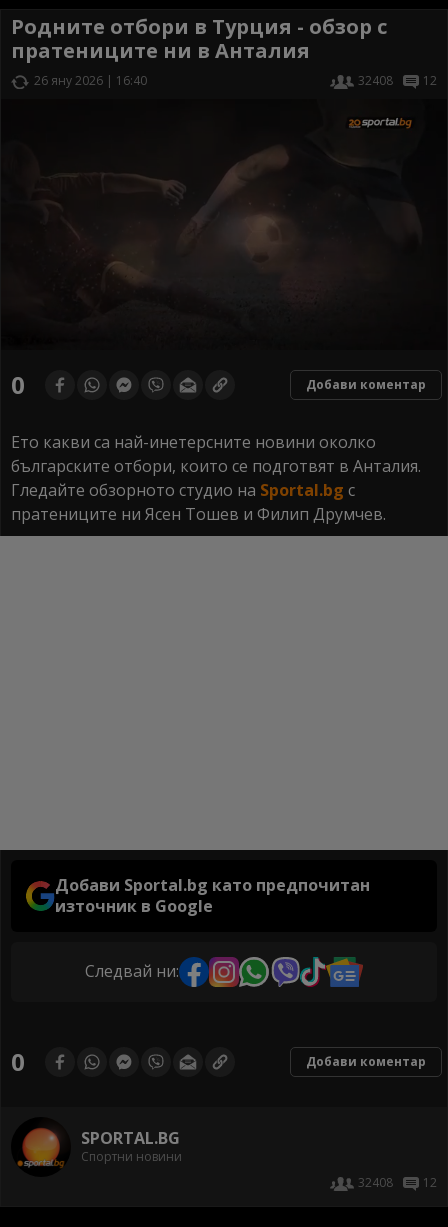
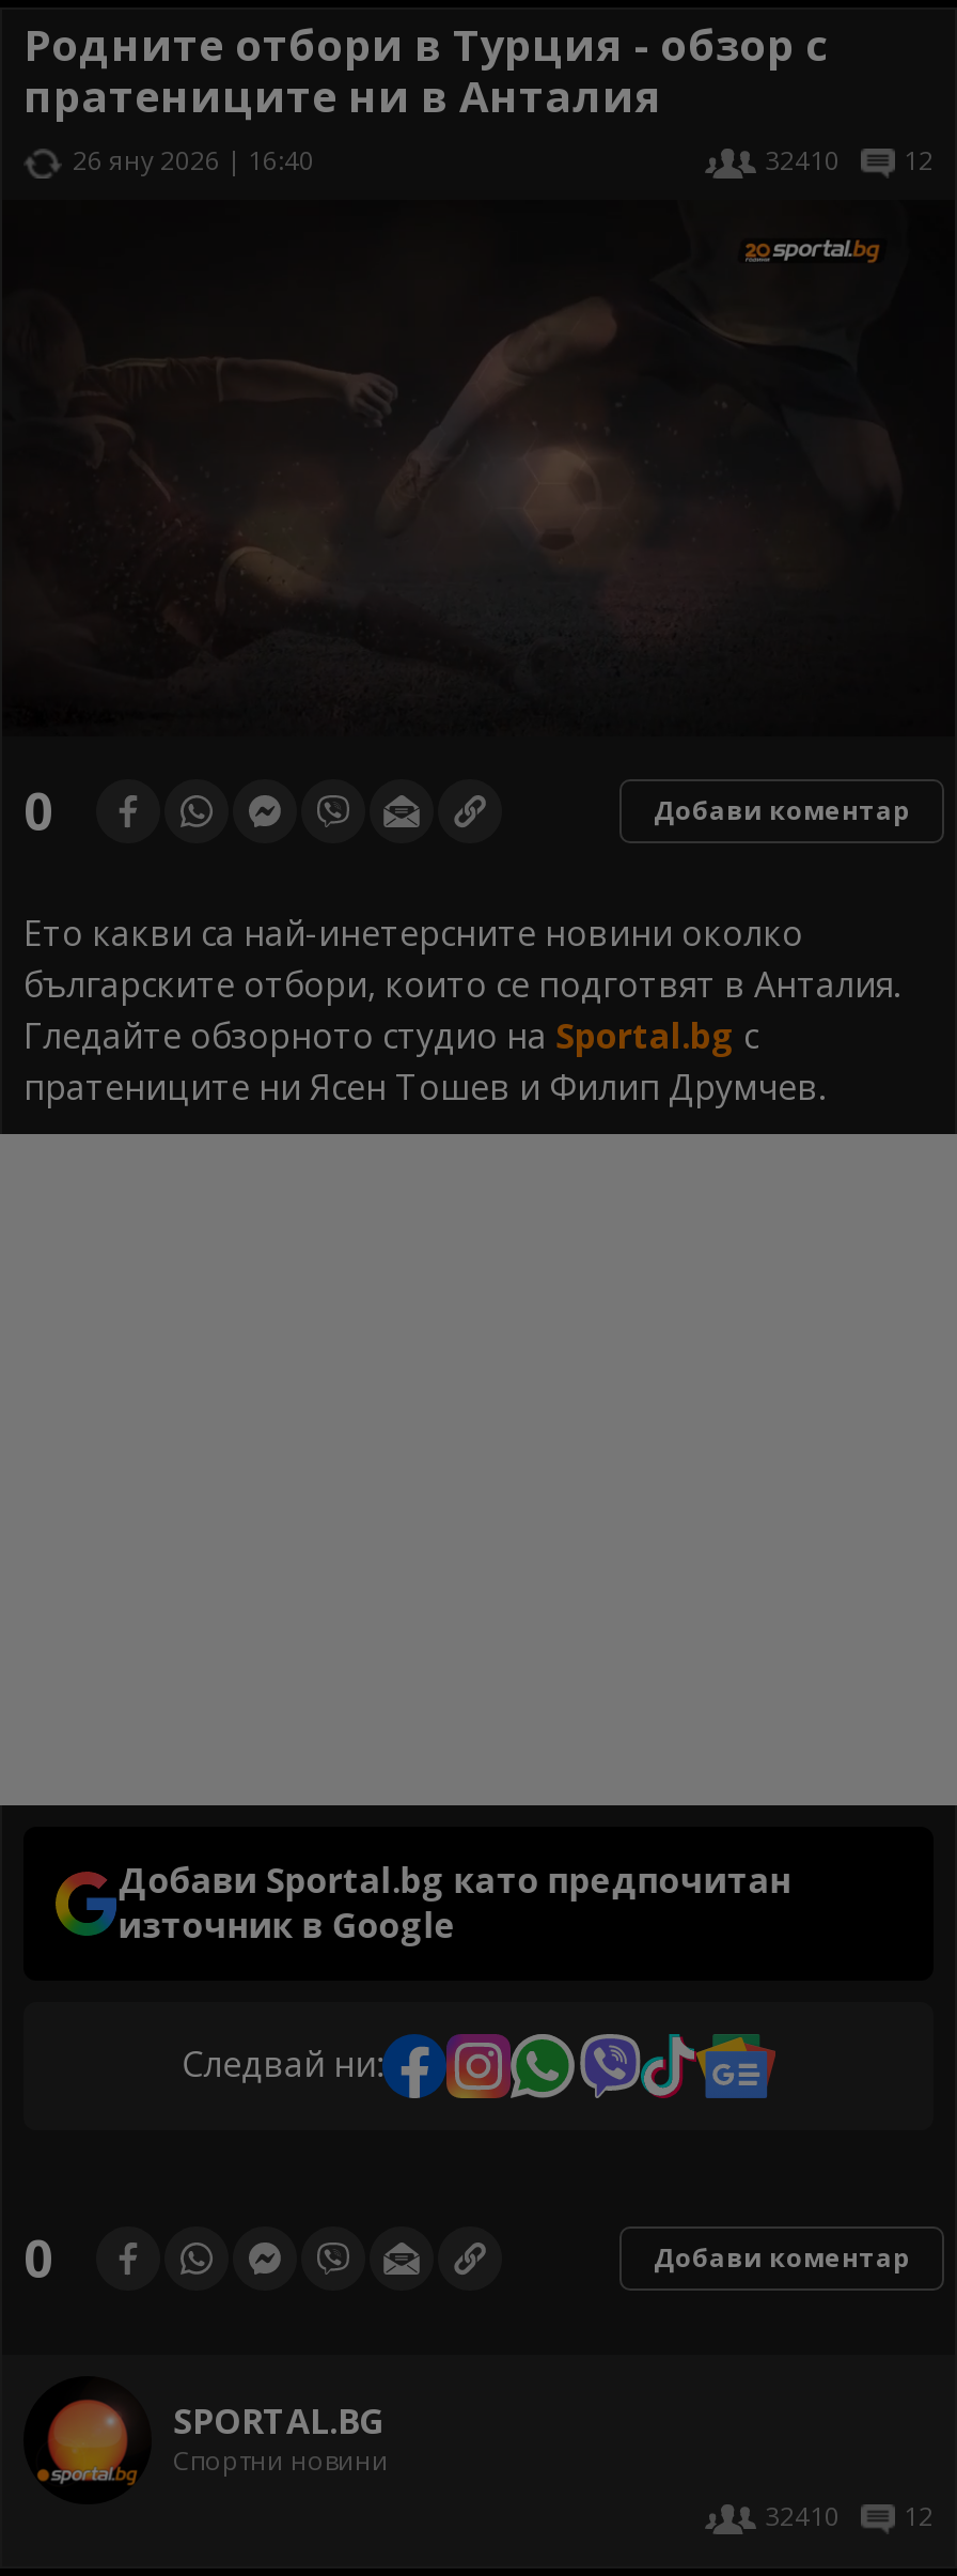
[358,72,437,89] 32408 12 -> [765,142,934,179] 32410 12
[358,1174,437,1191] 32408 12 -> [765,2498,934,2534] 32410 12

